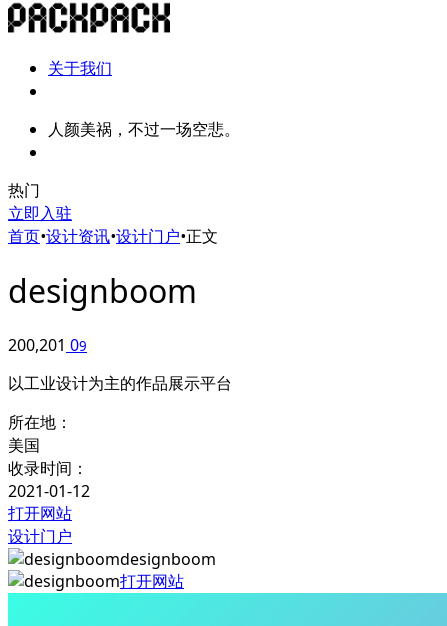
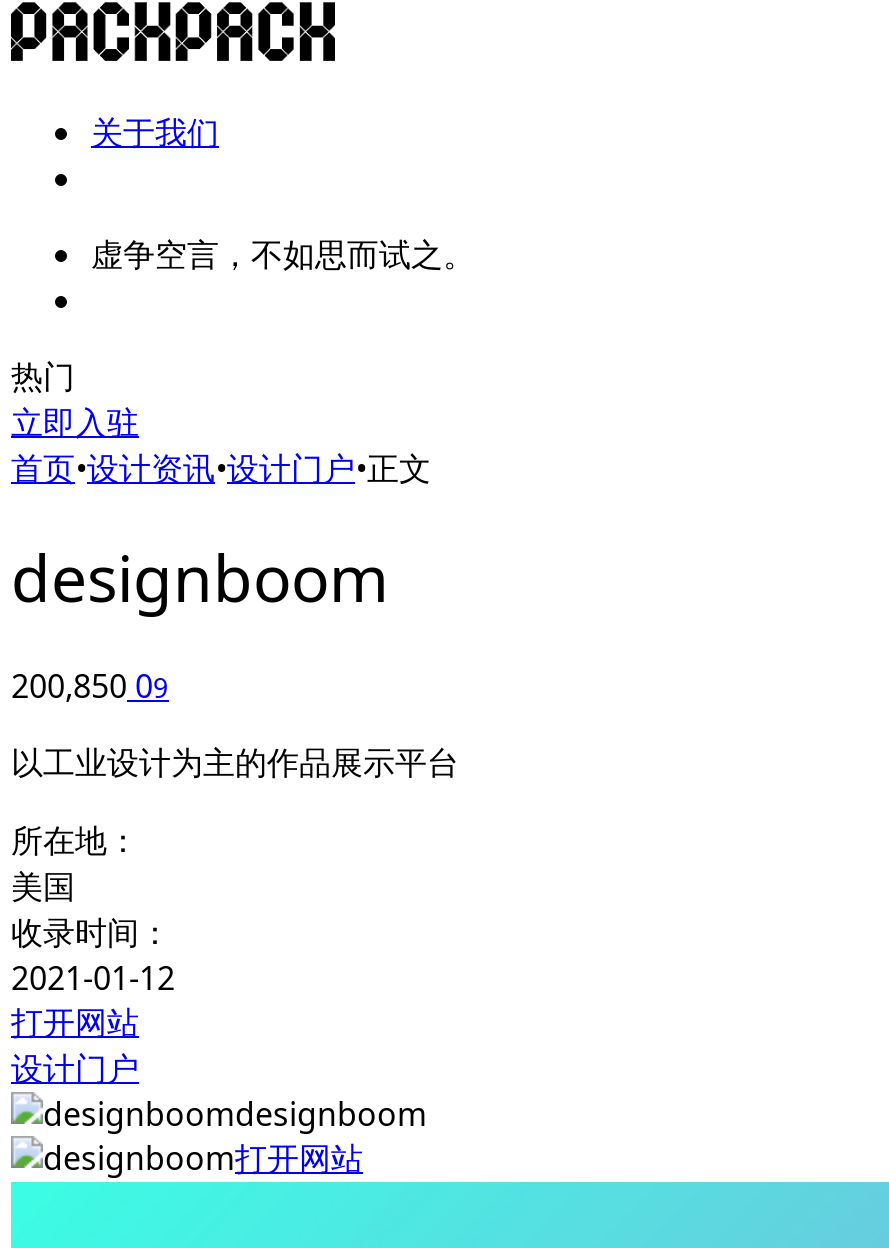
[48,118,240,140] 人颜美祸，不过一场空悲。 -> [91,232,475,276] 虚争空言，不如思而试之。
[8,334,87,356] 200,201 09 -> [11,664,169,708] 200,850 09

